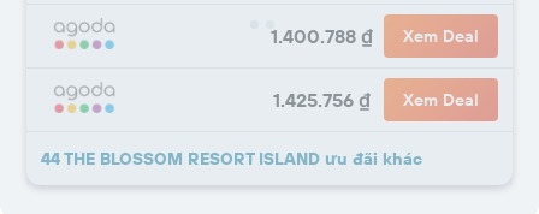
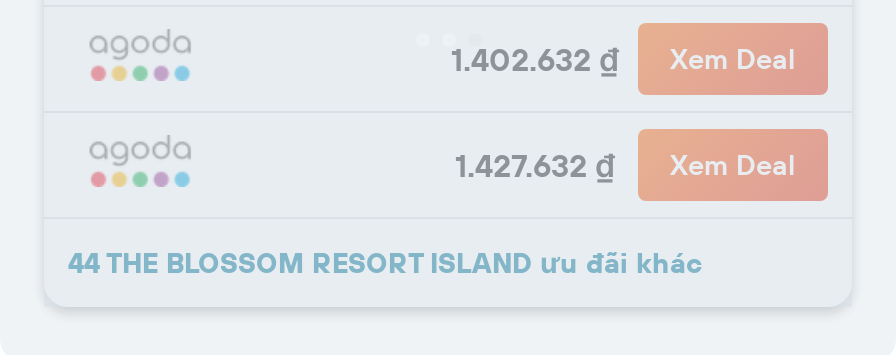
[271,24,479,48] 1.400.788 ₫ Xem Deal -> [451,39,796,79] 1.402.632 ₫ Xem Deal
[273,88,479,112] 1.425.756 ₫ Xem Deal -> [455,145,796,185] 1.427.632 ₫ Xem Deal

